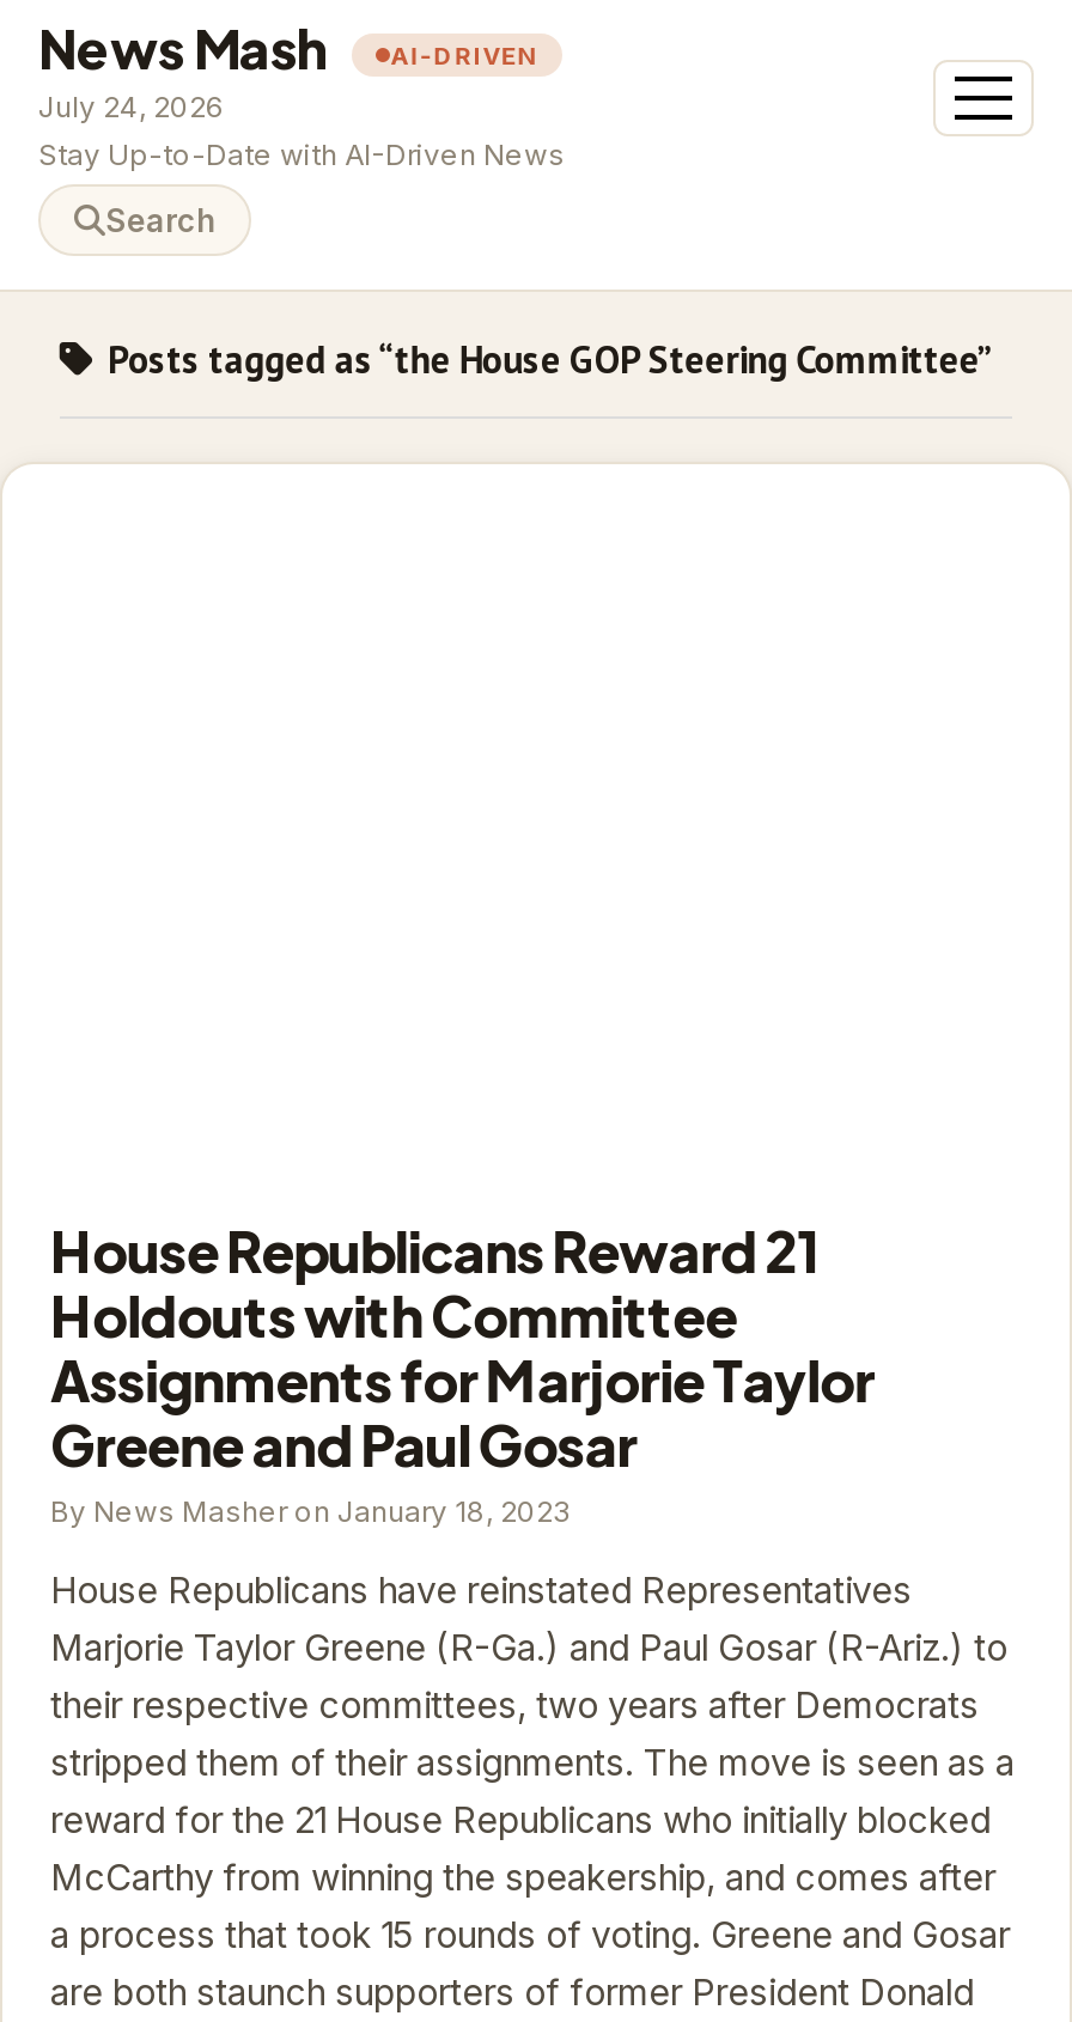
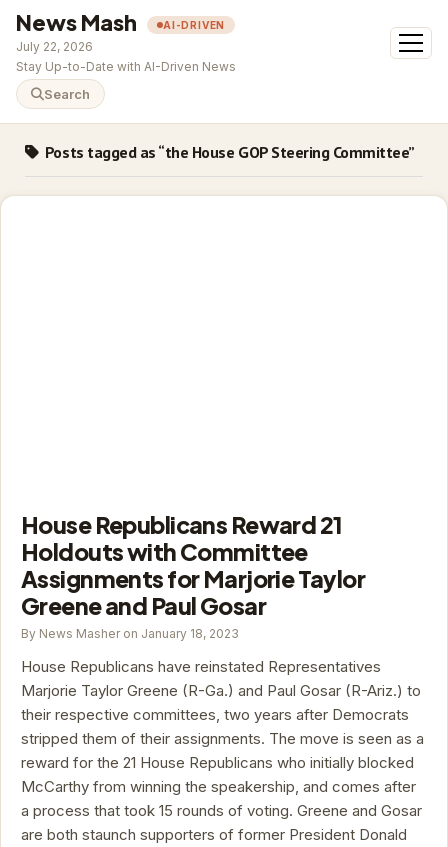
[38,89,225,124] July 24, 2026 -> [16,39,93,54] July 22, 2026

